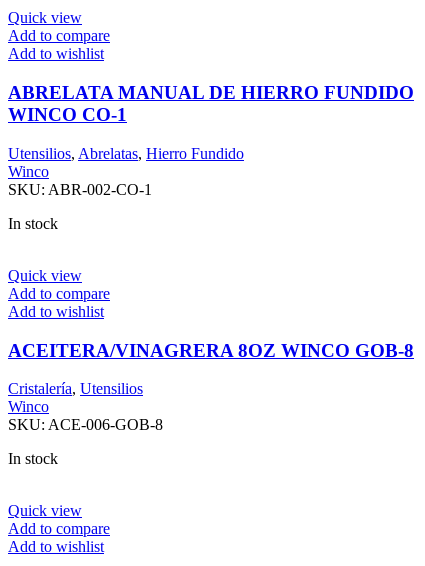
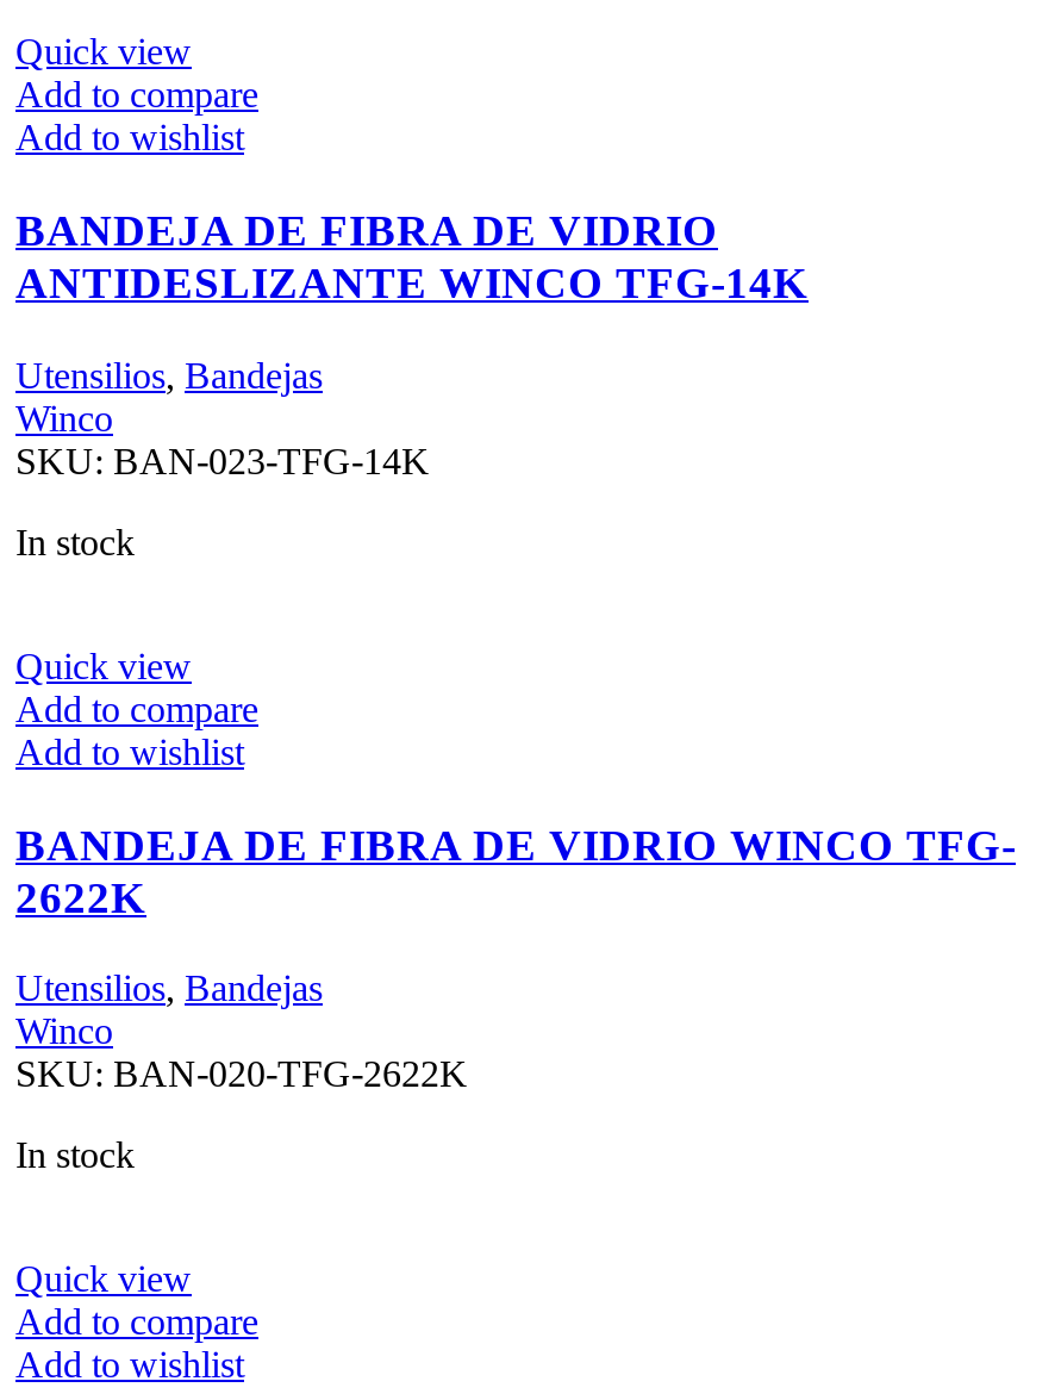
[8,82,414,125] ABRELATA MANUAL DE HIERRO FUNDIDO | WINCO CO-1 -> [15,205,809,308] BANDEJA DE FIBRA DE VIDRIO | ANTIDESLIZANTE WINCO TFG-14K
[8,145,244,162] Utensilios, Abrelatas, Hierro Fundido -> [15,355,323,395] Utensilios, Bandejas
[8,181,152,198] SKU: ABR-002-CO-1 -> [15,441,430,481] SKU: BAN-023-TFG-14K
[8,340,414,361] ACEITERA/VINAGRERA 8OZ WINCO GOB-8 -> [15,819,1016,921] BANDEJA DE FIBRA DE VIDRIO WINCO TFG- | 2622K
[8,380,143,397] Cristalería, Utensilios -> [15,968,323,1009] Utensilios, Bandejas
[8,416,163,433] SKU: ACE-006-GOB-8 -> [15,1054,468,1095] SKU: BAN-020-TFG-2622K

